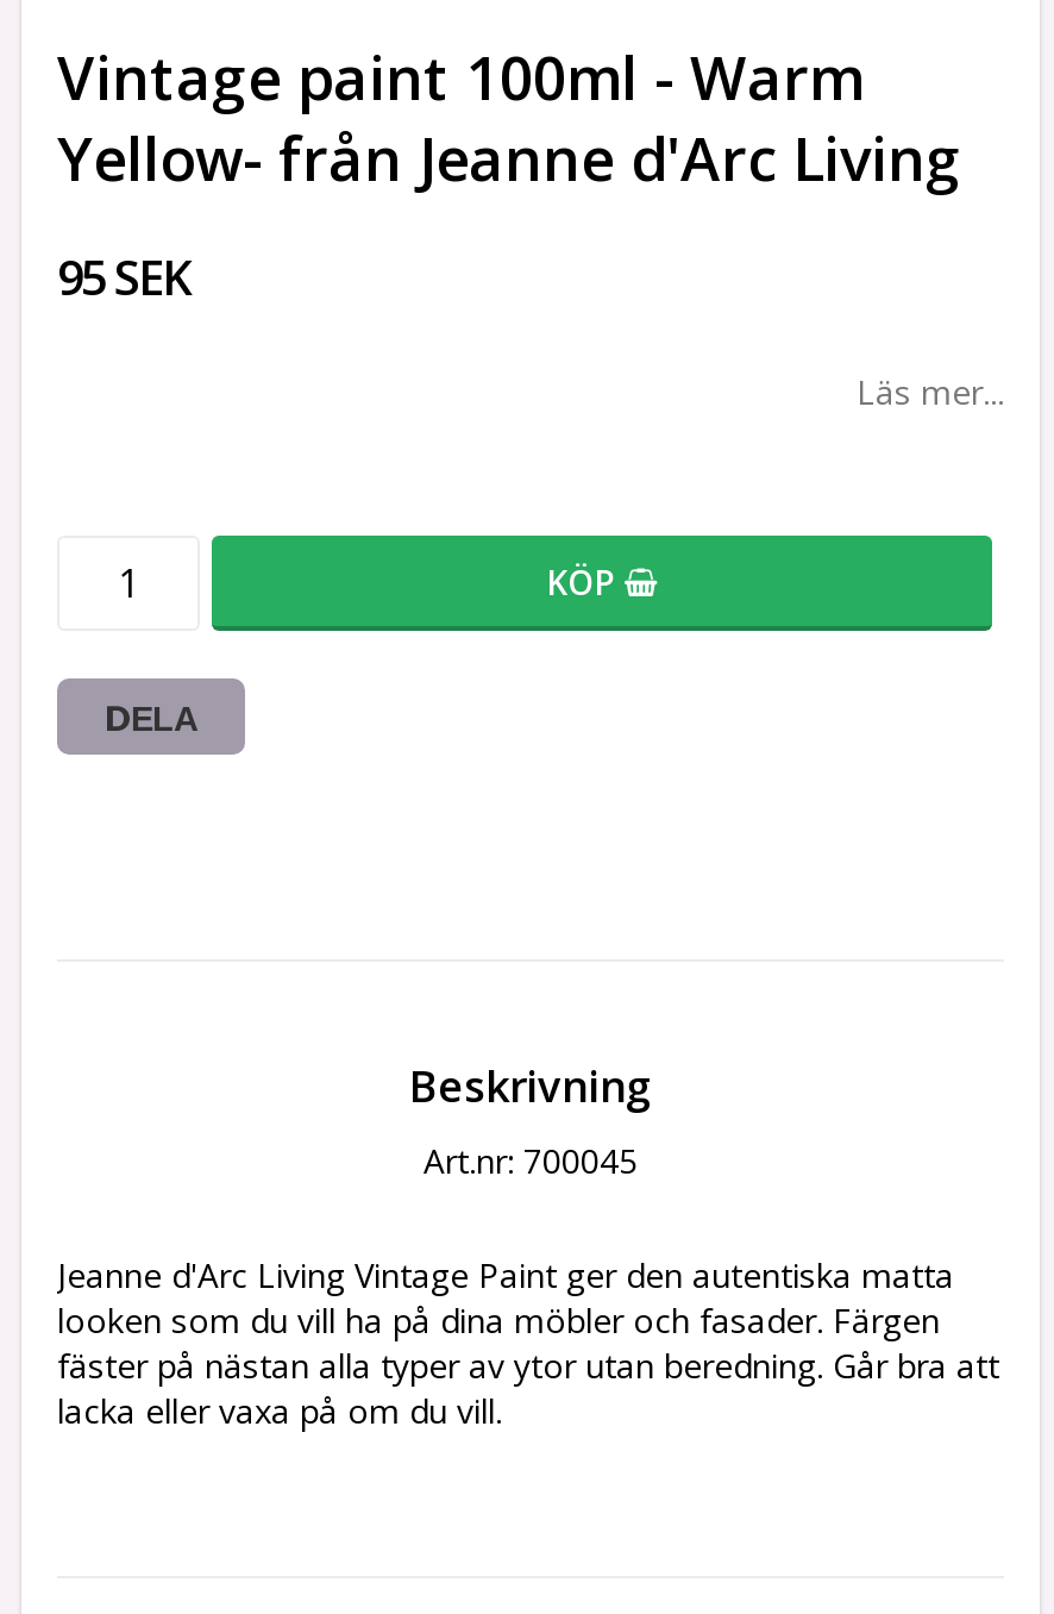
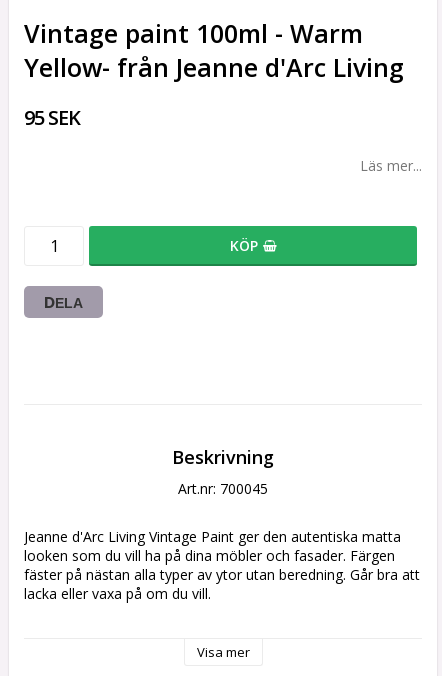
none -> [196,643,249,661] Visa mer

